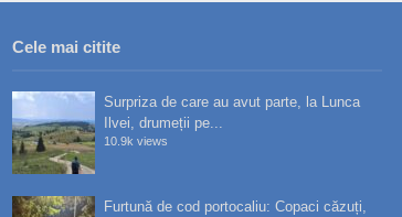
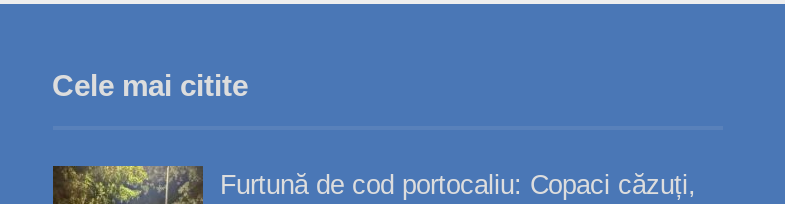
[11,90,361,175] [image] | Surpriza de care au avut parte, la Lunca | Ilvei, drumeții pe... | 10.9k views -> none

